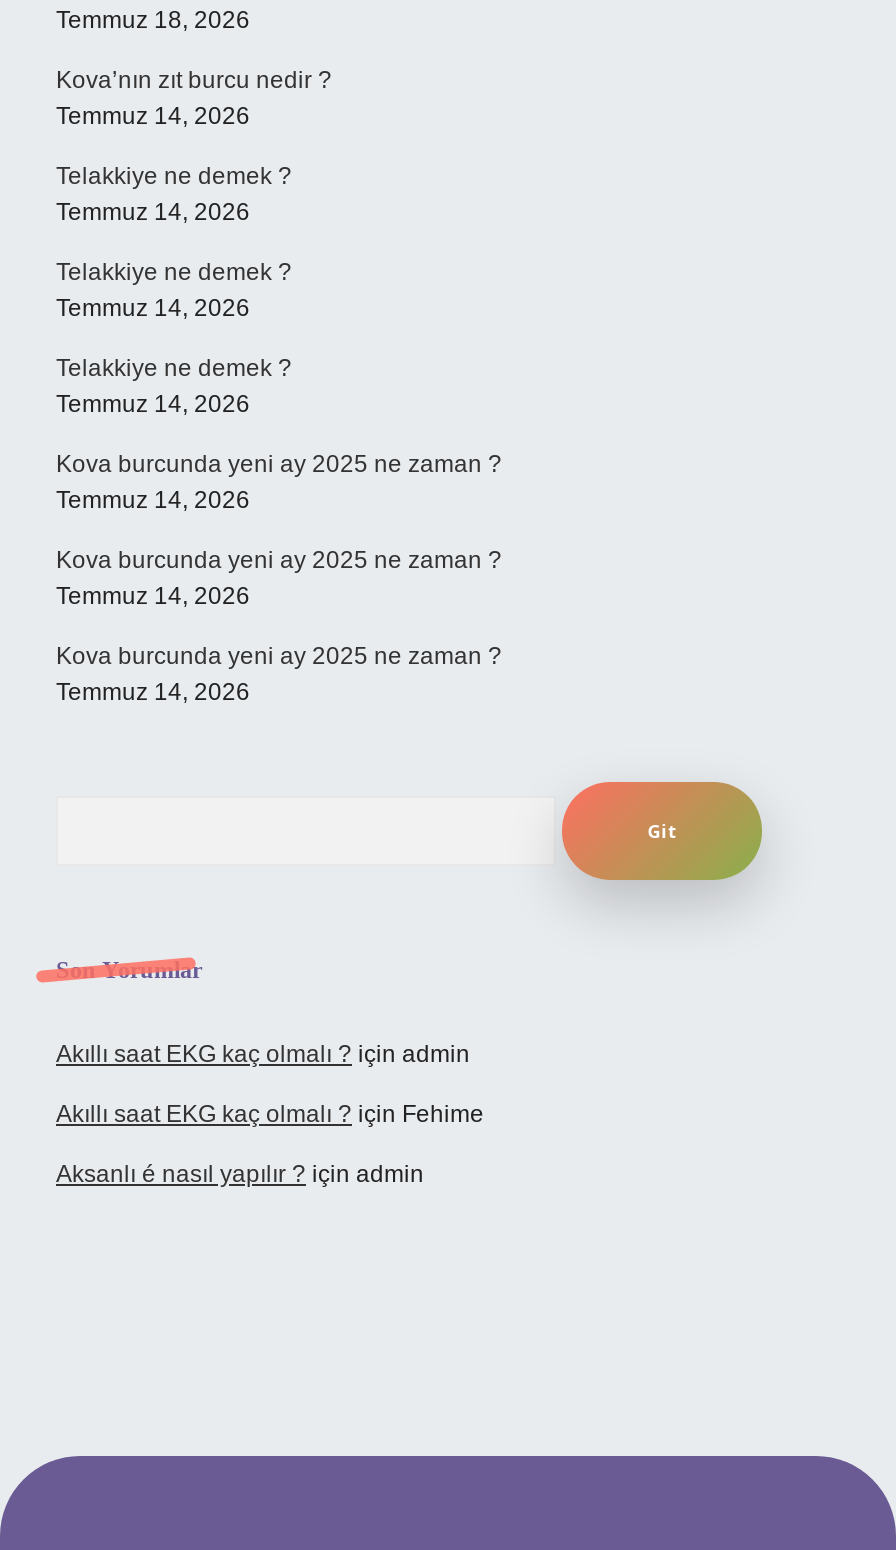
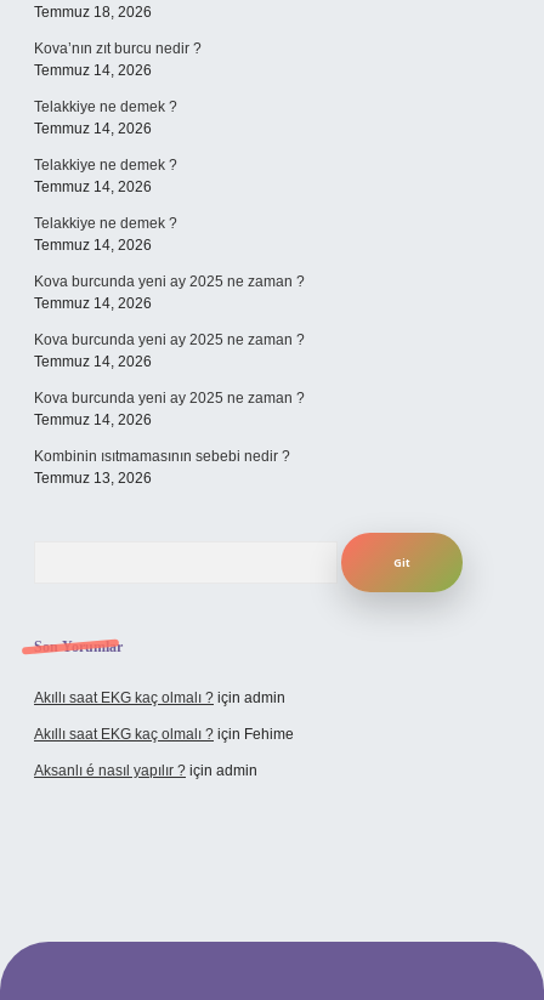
none -> [34,448,290,487] Kombinin ısıtmamasının sebebi nedir ? | Temmuz 13, 2026

